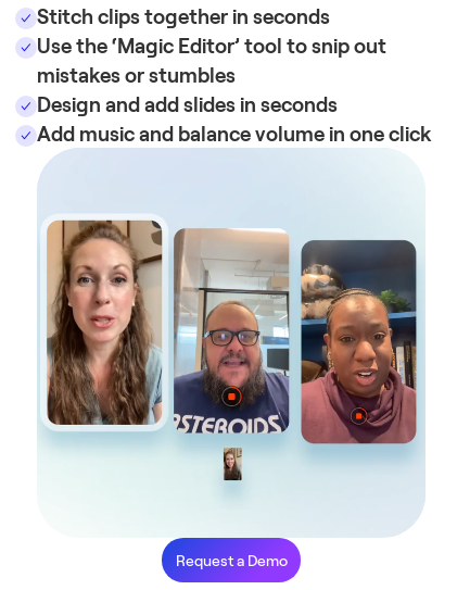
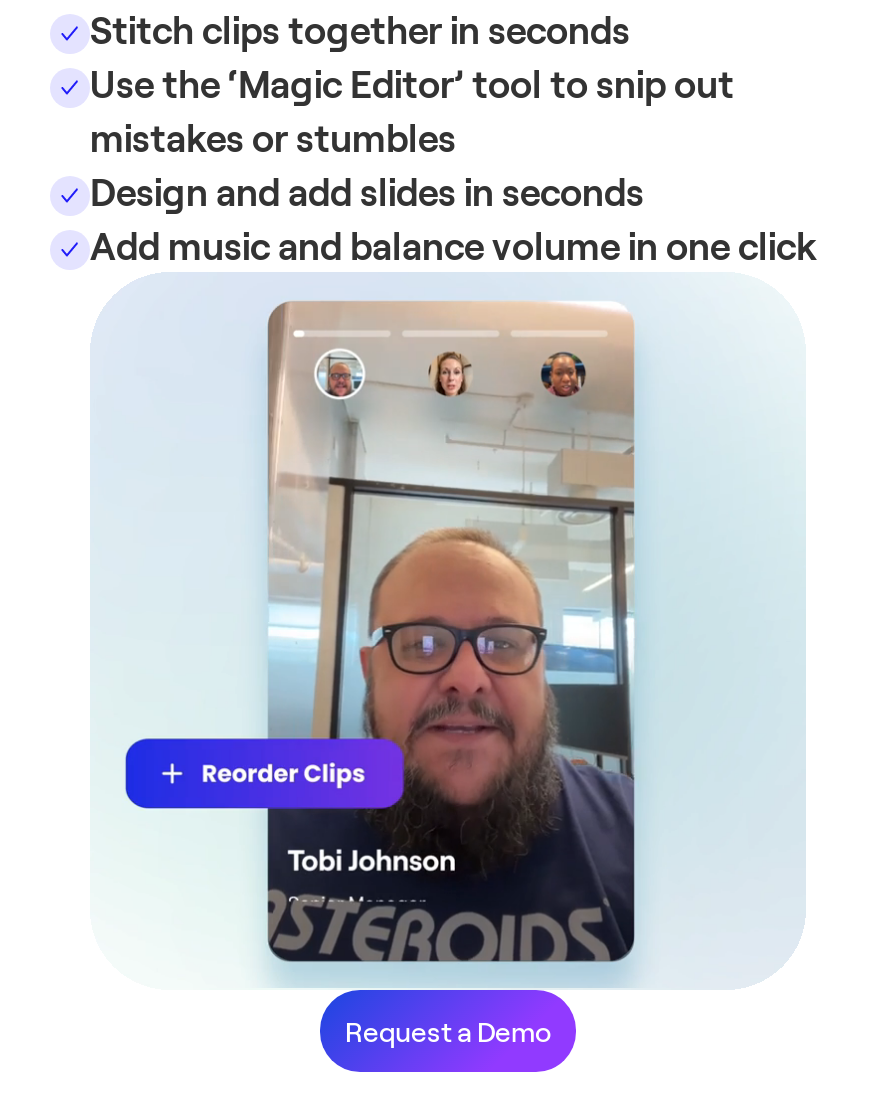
[46,164,418,536] [image] -> [108,300,790,986] [image]

